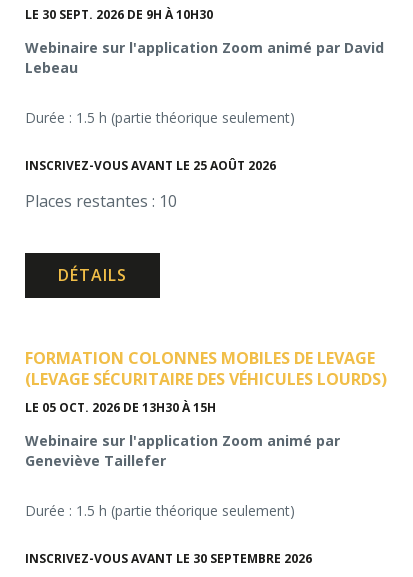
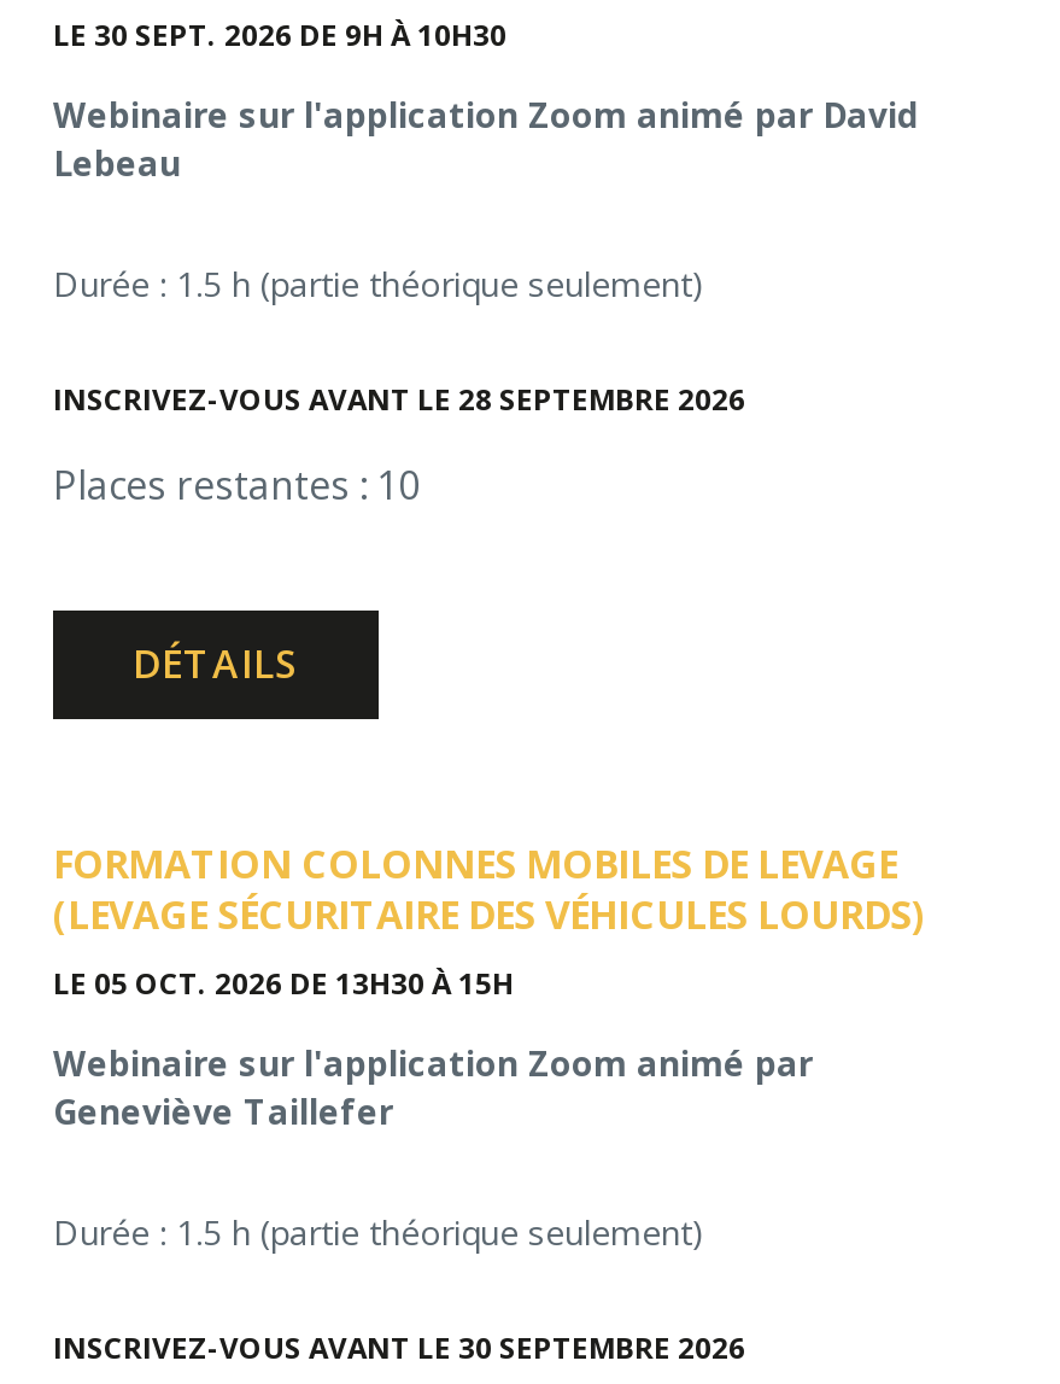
[25,157,276,174] INSCRIVEZ-VOUS AVANT LE 25 AOÛT 2026 -> [53,379,745,420] INSCRIVEZ-VOUS AVANT LE 28 SEPTEMBRE 2026

